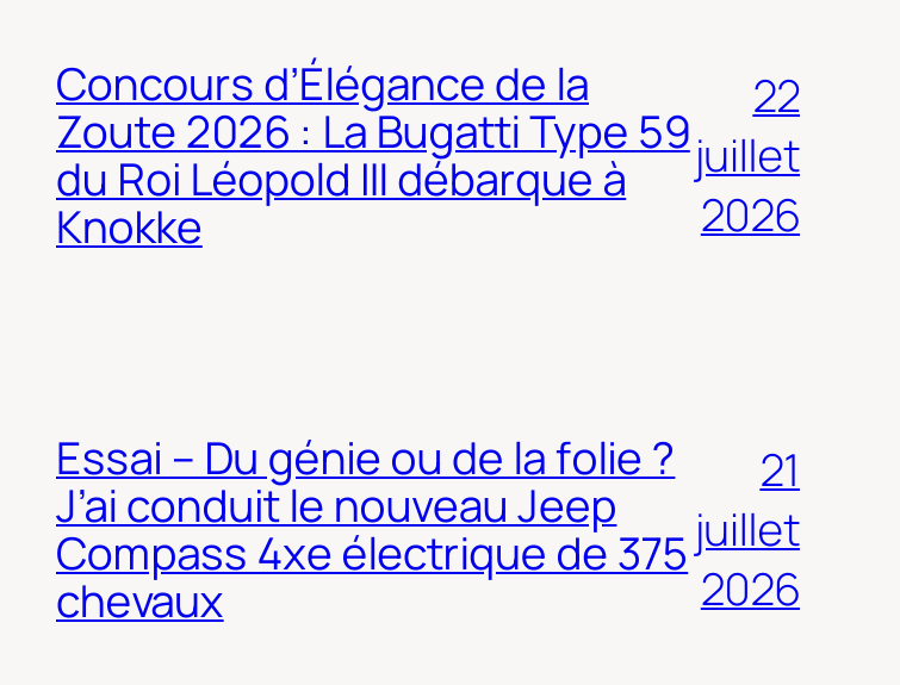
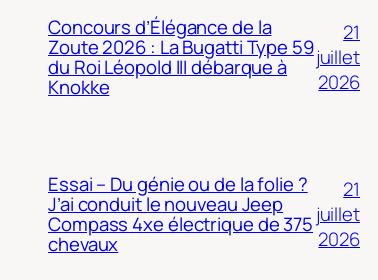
[753,64,800,126] 22 -> [343,19,360,45] 21

